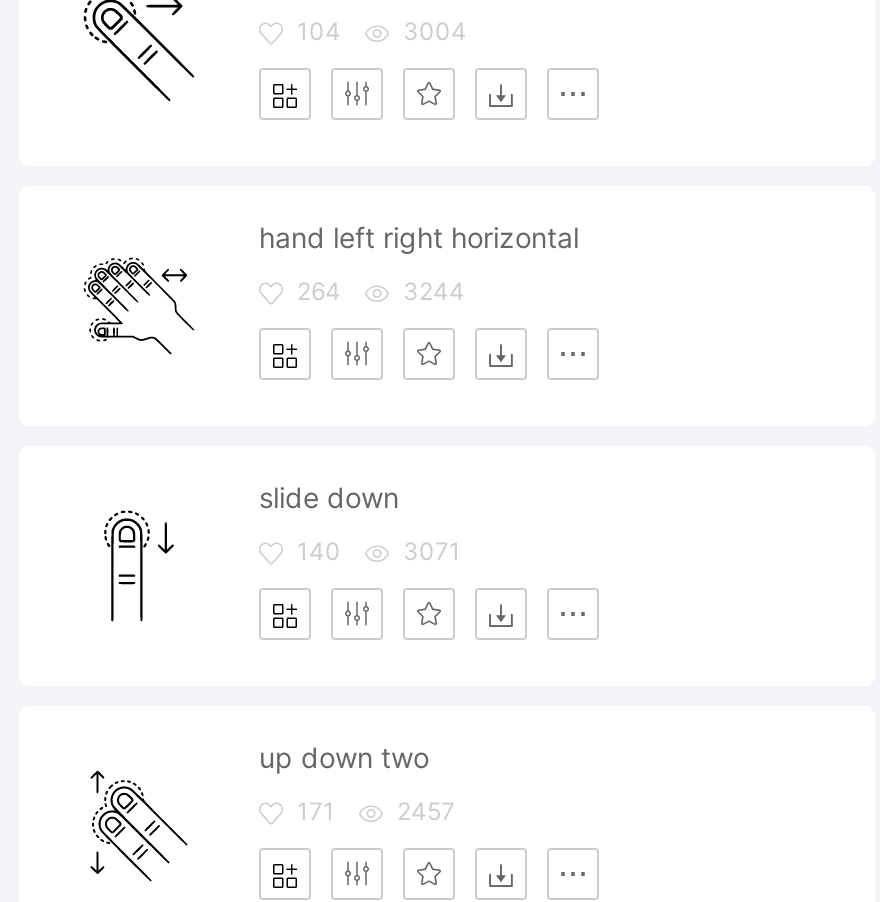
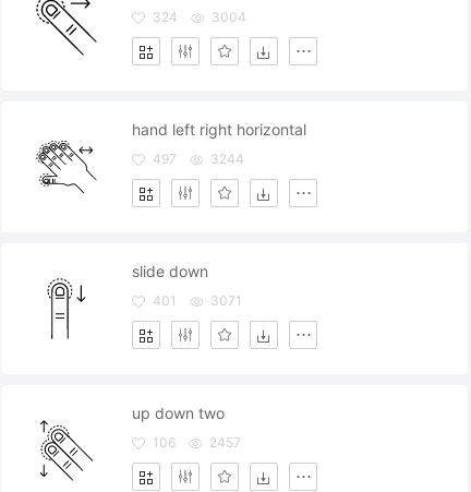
[297,16,341,46] 104 -> [153,9,178,25] 324
[297,276,341,306] 264 -> [153,151,177,167] 497
[297,536,341,566] 140 -> [153,292,177,309] 401
[297,796,335,826] 171 -> [153,434,176,451] 106

